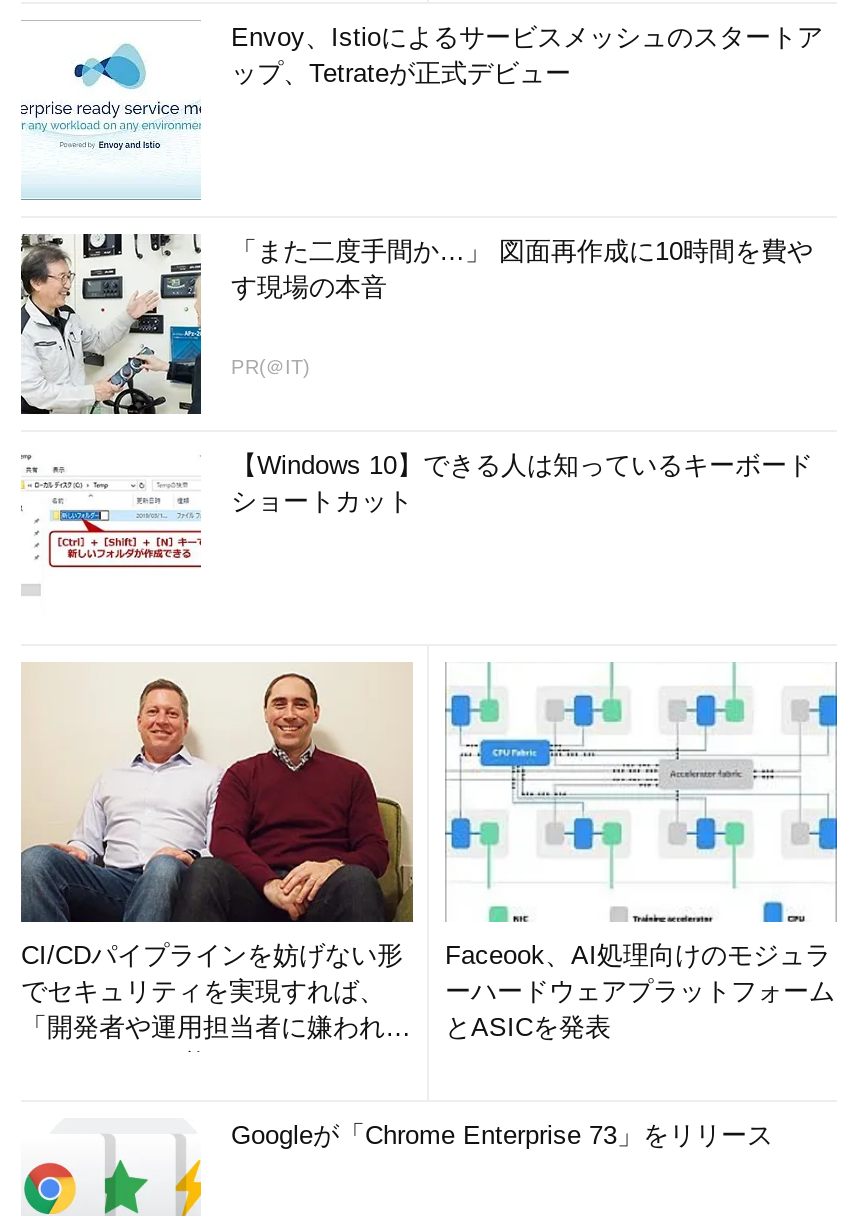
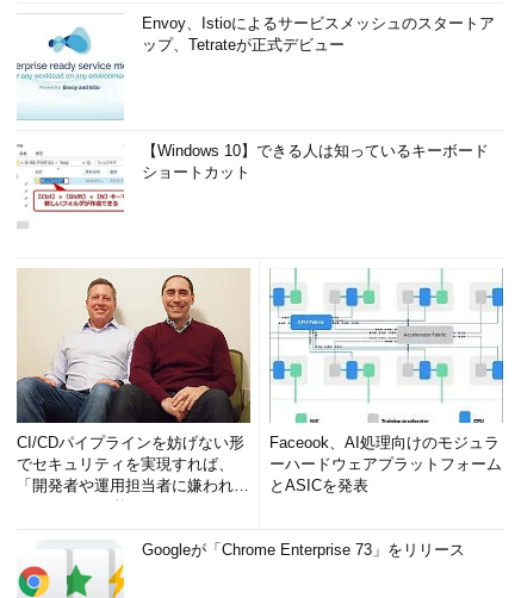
[19,232,813,416] [image] | 「また二度手間か…」 図面再作成に10時間を費や | す現場の本音 | PR(＠IT) -> none

